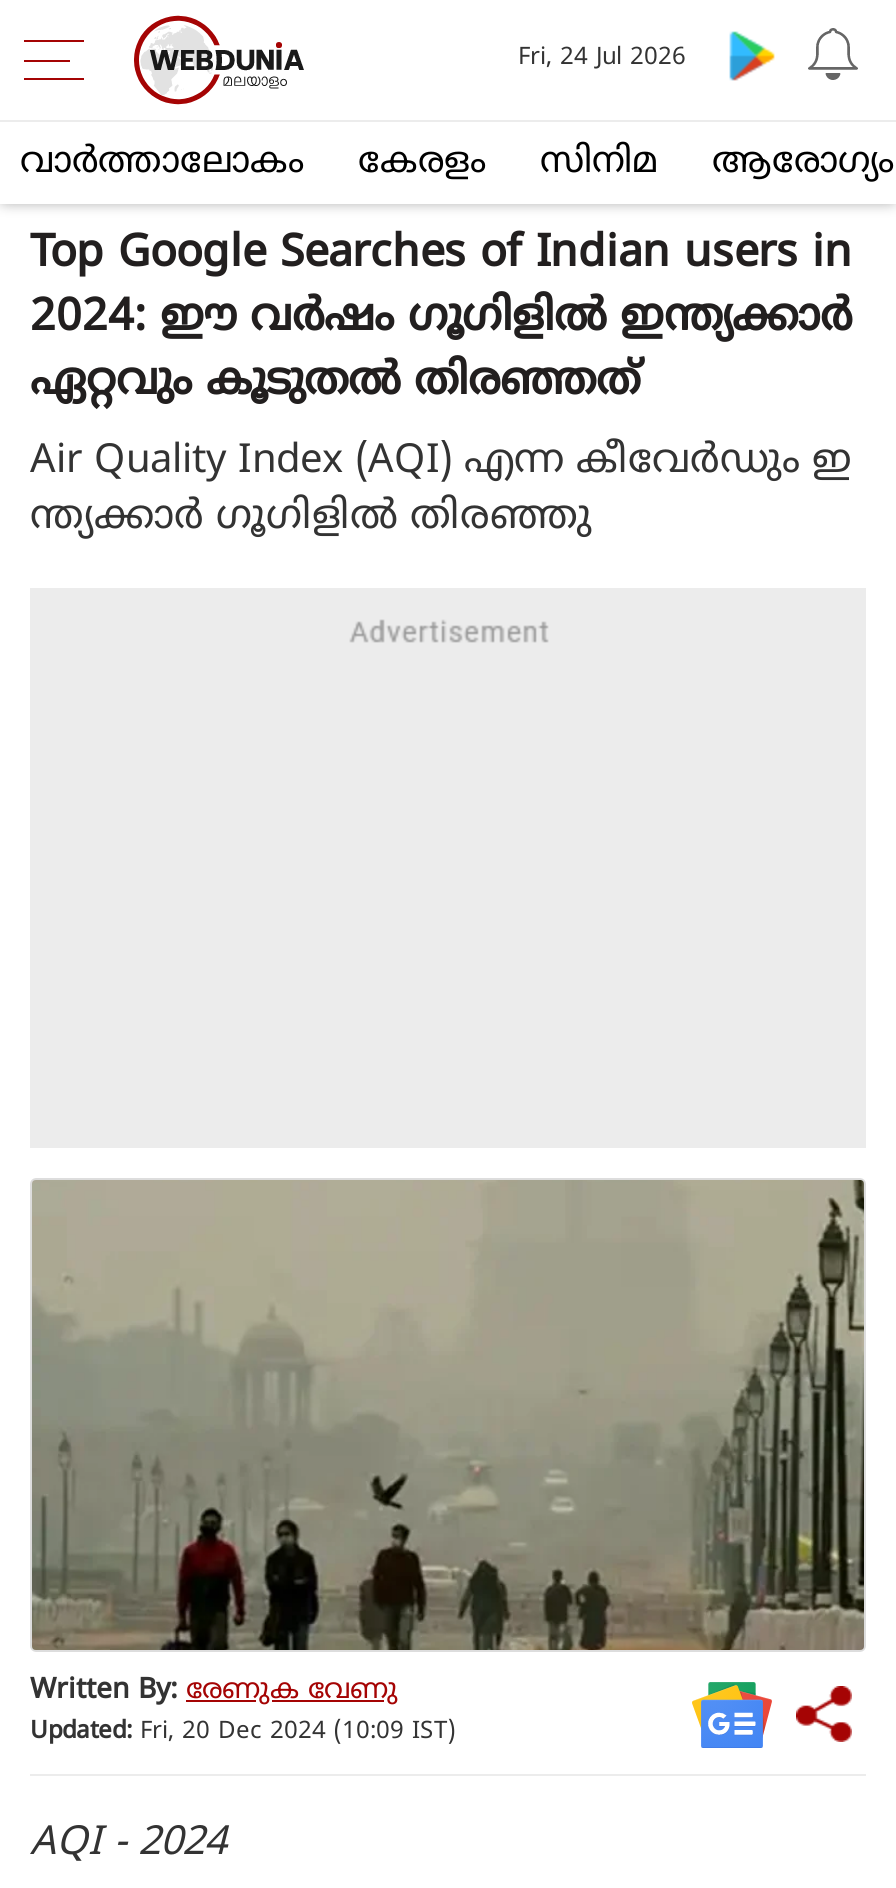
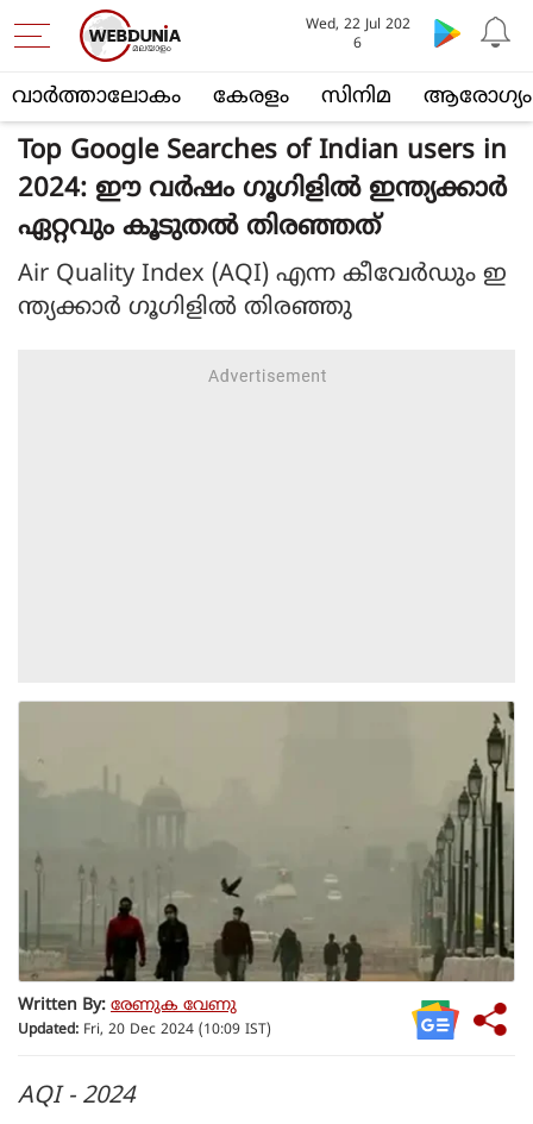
[518,44,686,74] Fri, 24 Jul 2026 -> [306,17,410,54] Wed, 22 Jul 202 | 6

